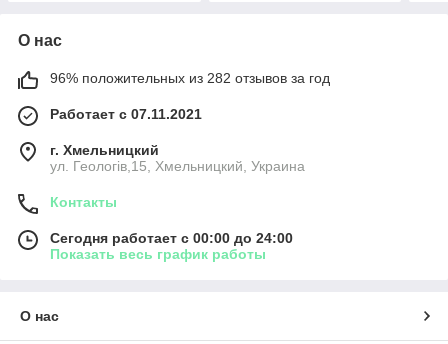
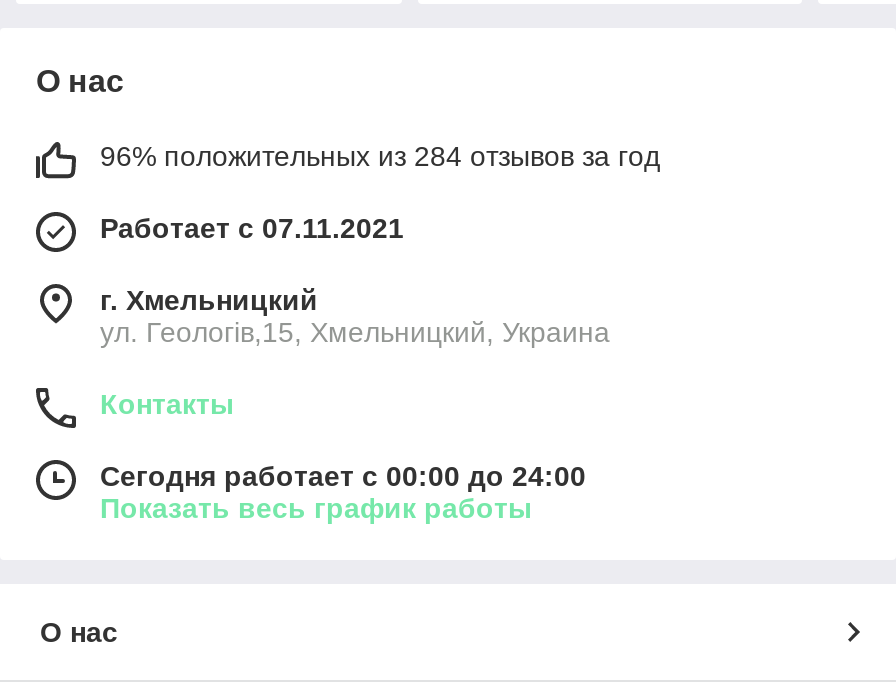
[50,70,330,86] 96% положительных из 282 отзывов за год -> [100,140,660,172] 96% положительных из 284 отзывов за год

